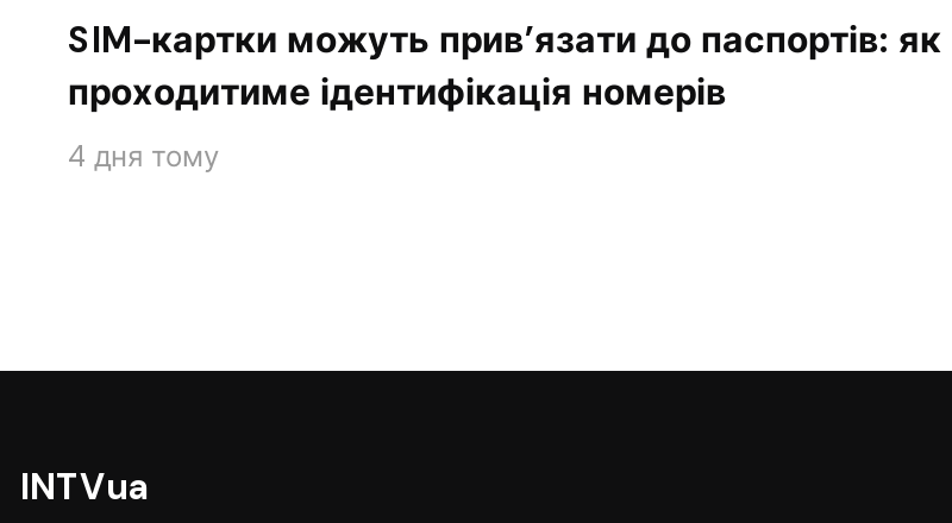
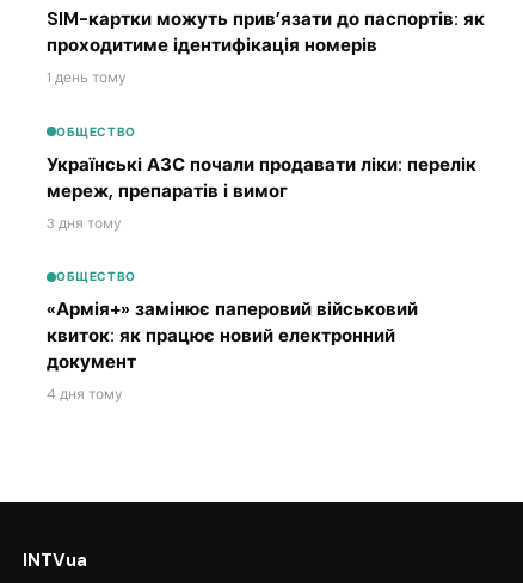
none -> [47,68,476,374] 1 день тому | ОБЩЕСТВО | Українські АЗС почали продавати ліки: перелік | мереж, препаратів і вимог | 3 дня тому | ОБЩЕСТВО | «Армія+» замінює паперовий військовий | квиток: як працює новий електронний | документ

